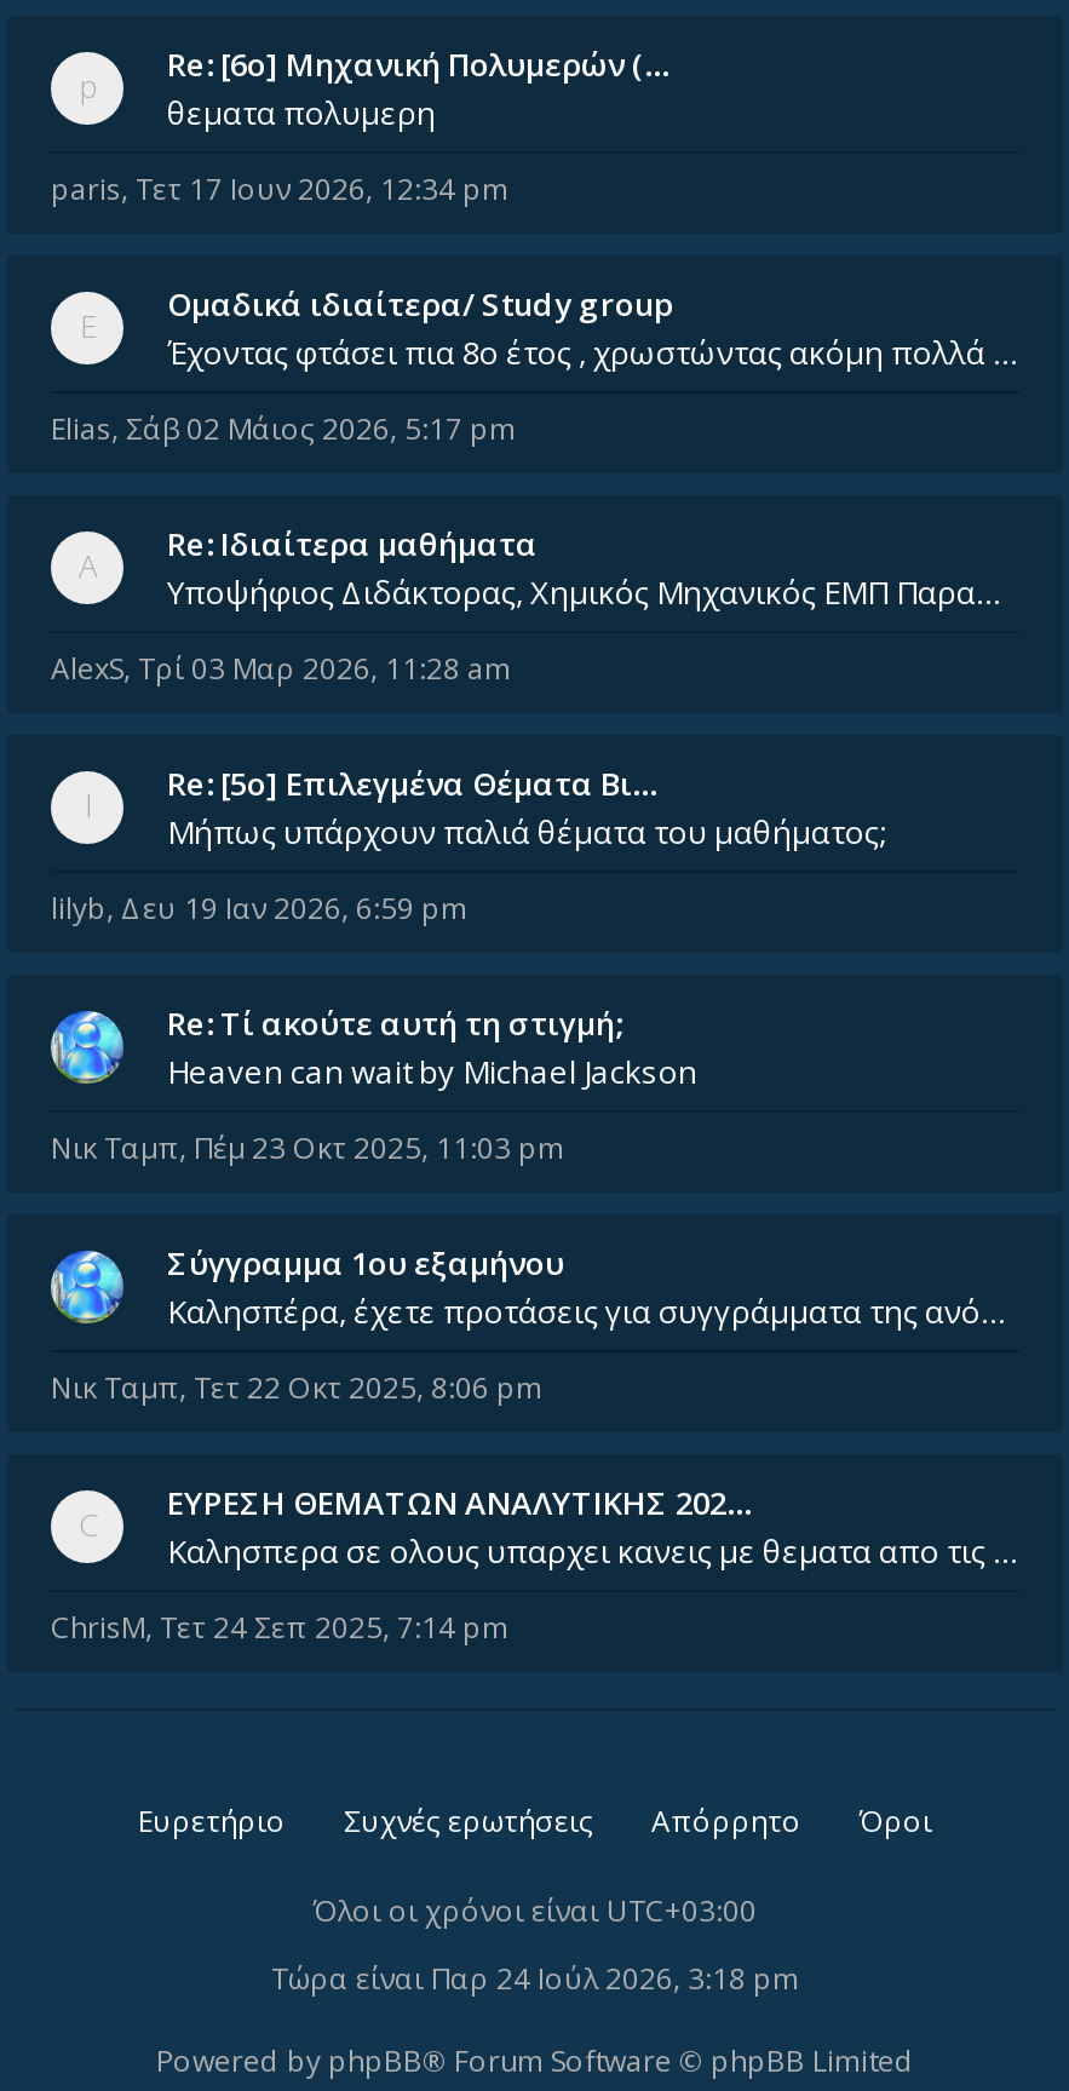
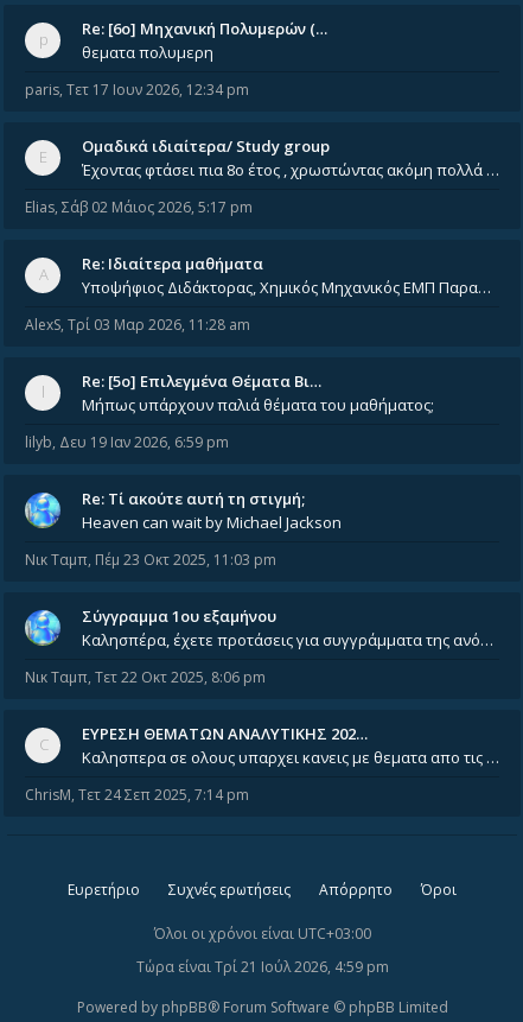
[271,1958,799,1999] Τώρα είναι Παρ 24 Ιούλ 2026, 3:18 pm -> [136,957,388,977] Τώρα είναι Τρί 21 Ιούλ 2026, 4:59 pm

